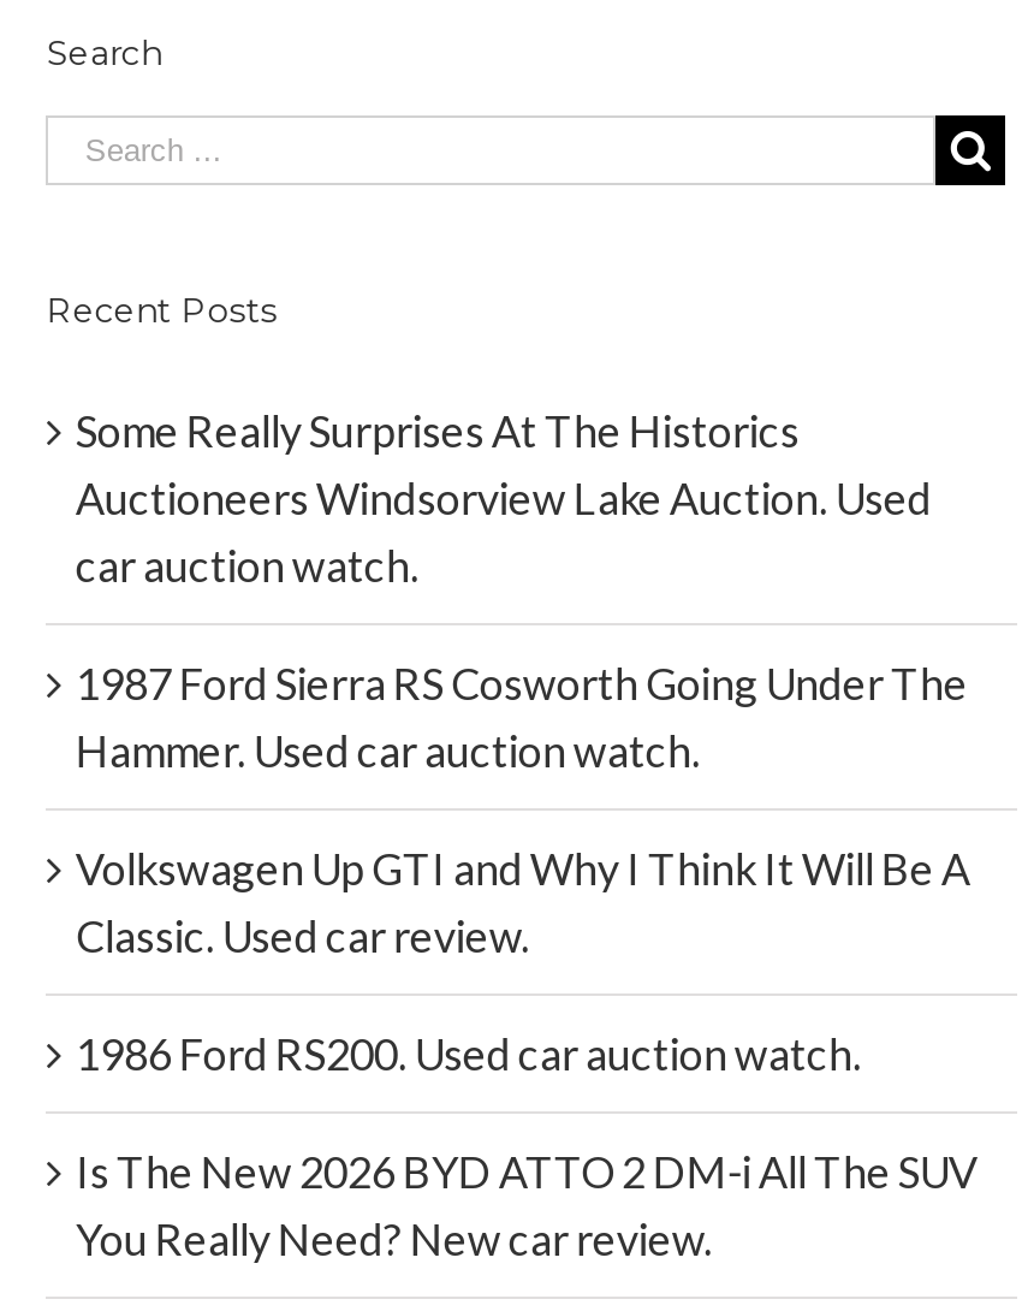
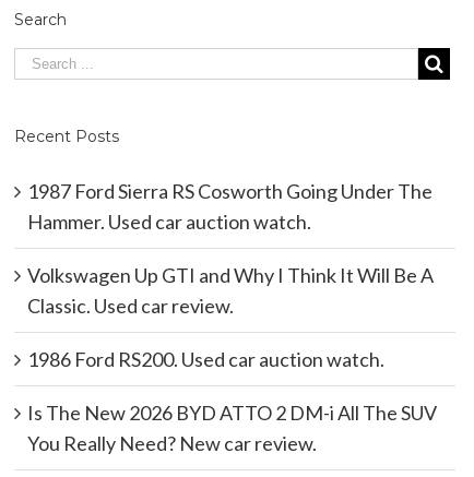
[76,405,932,592] Some Really Surprises At The Historics | Auctioneers Windsorview Lake Auction. Used | car auction watch. -> none

